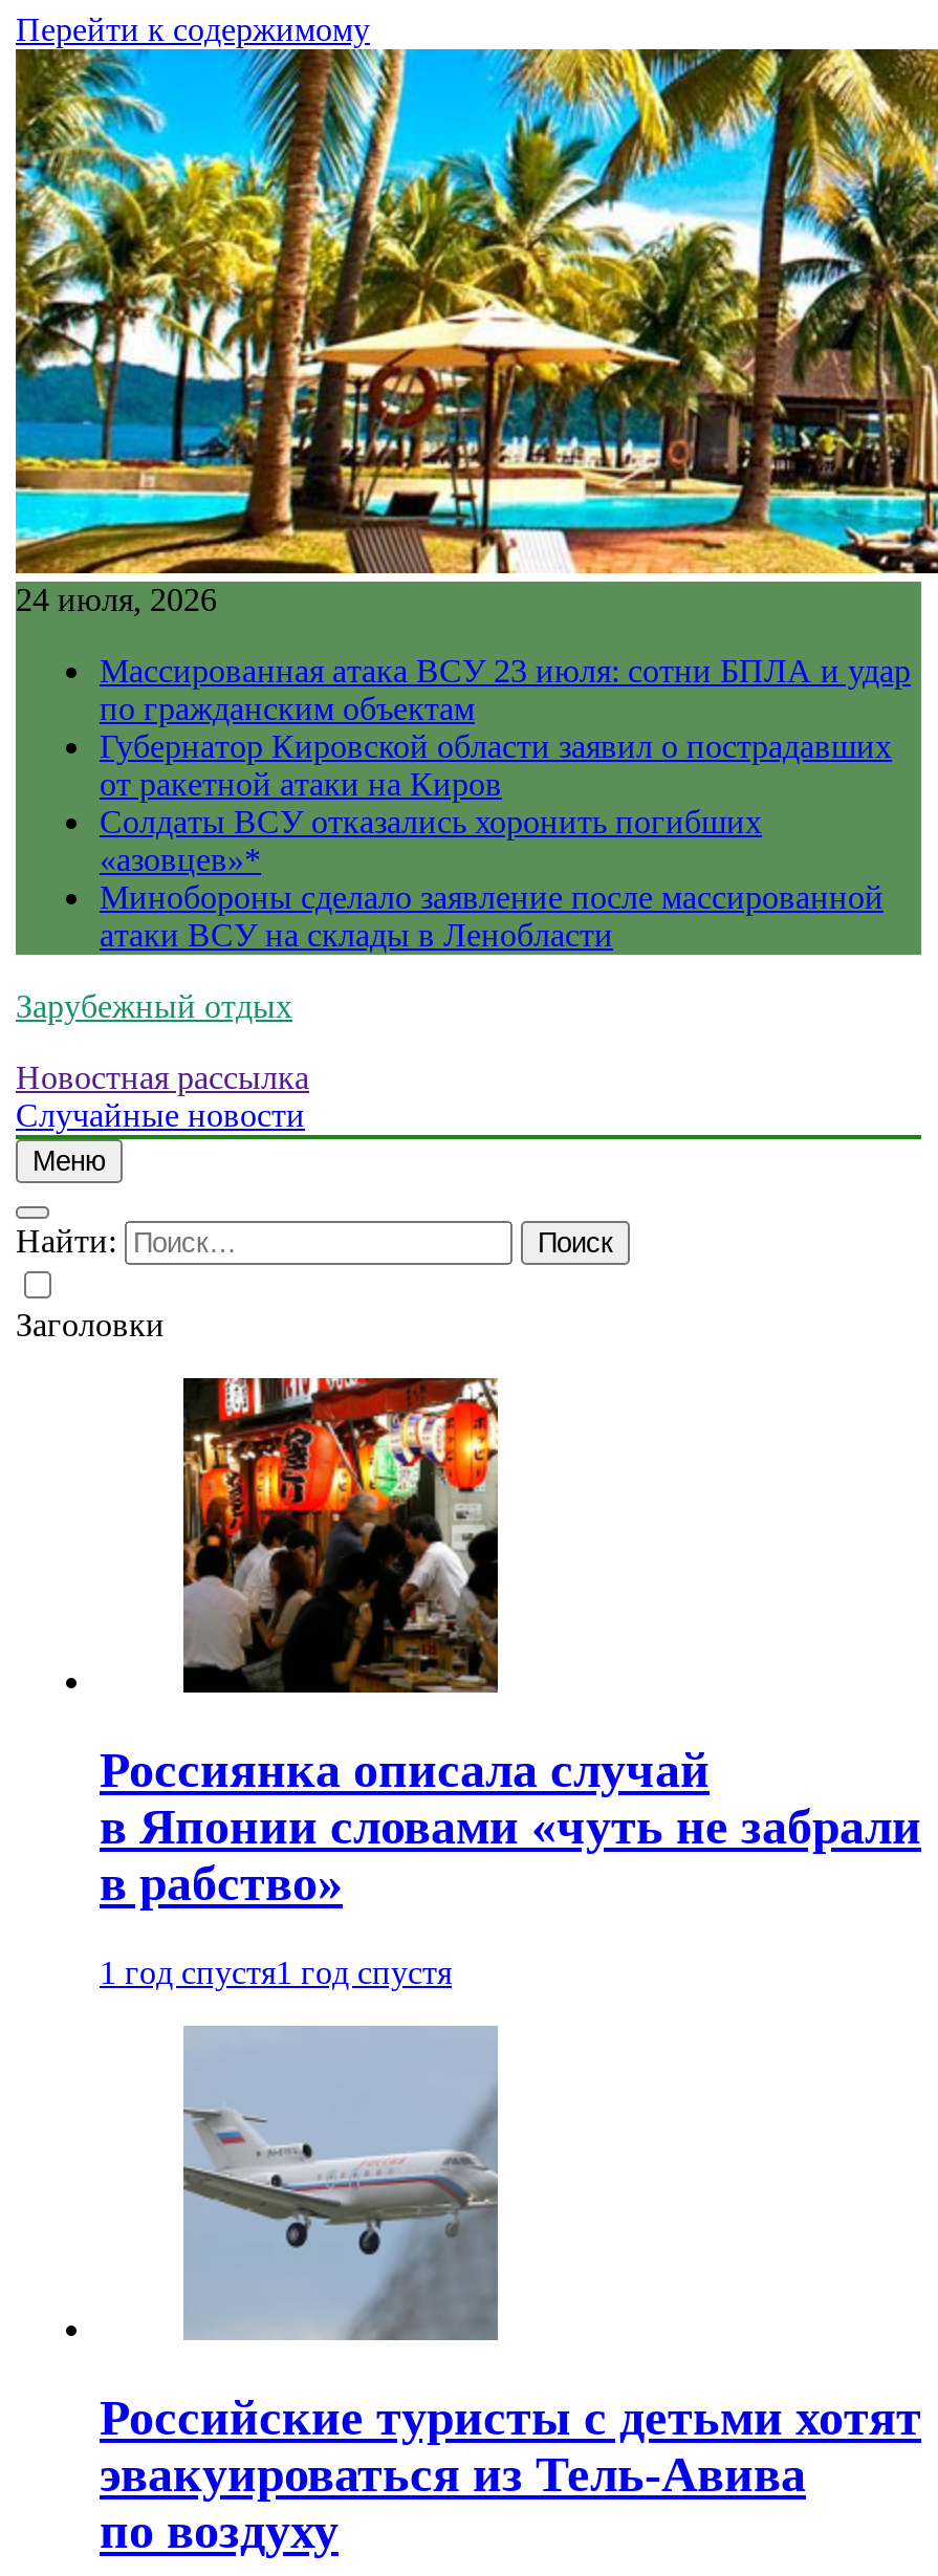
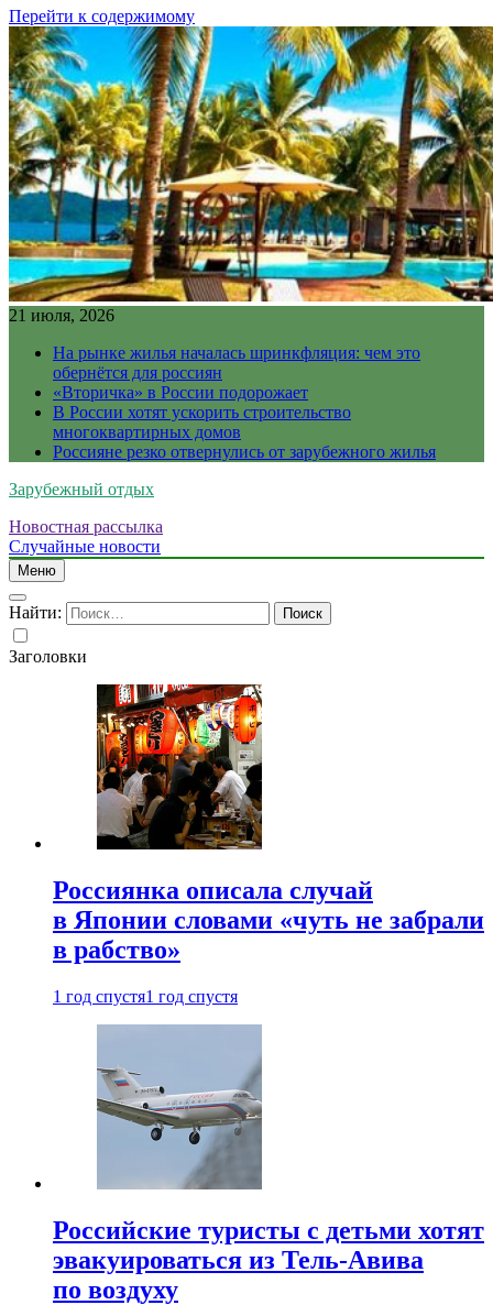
[16,582,217,617] 24 июля, 2026 -> [9,306,114,325] 21 июля, 2026
[100,653,911,953] Массированная атака ВСУ 23 июля: сотни БПЛА и удар | по гражданским объектам | Губернатор Кировской области заявил о пострадавших | от ракетной атаки на Киров | Солдаты ВСУ отказались хоронить погибших | «азовцев»* | Минобороны сделало заявление после массированной | атаки ВСУ на склады в Ленобласти -> [53,343,436,461] На рынке жилья началась шринкфляция: чем это | обернётся для россиян | «Вторичка» в России подорожает | В России хотят ускорить строительство | многоквартирных домов | Россияне резко отвернулись от зарубежного жилья

